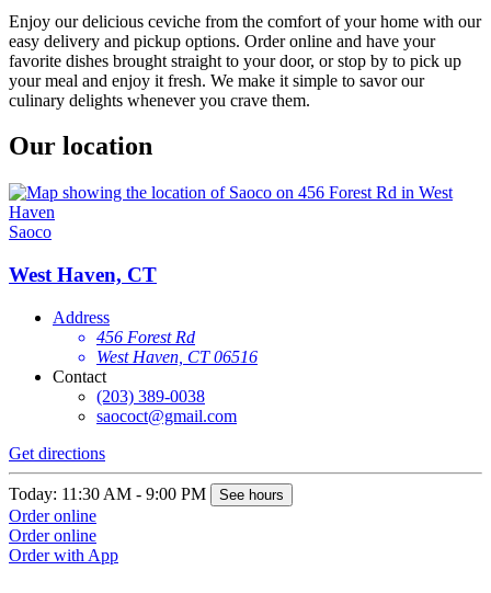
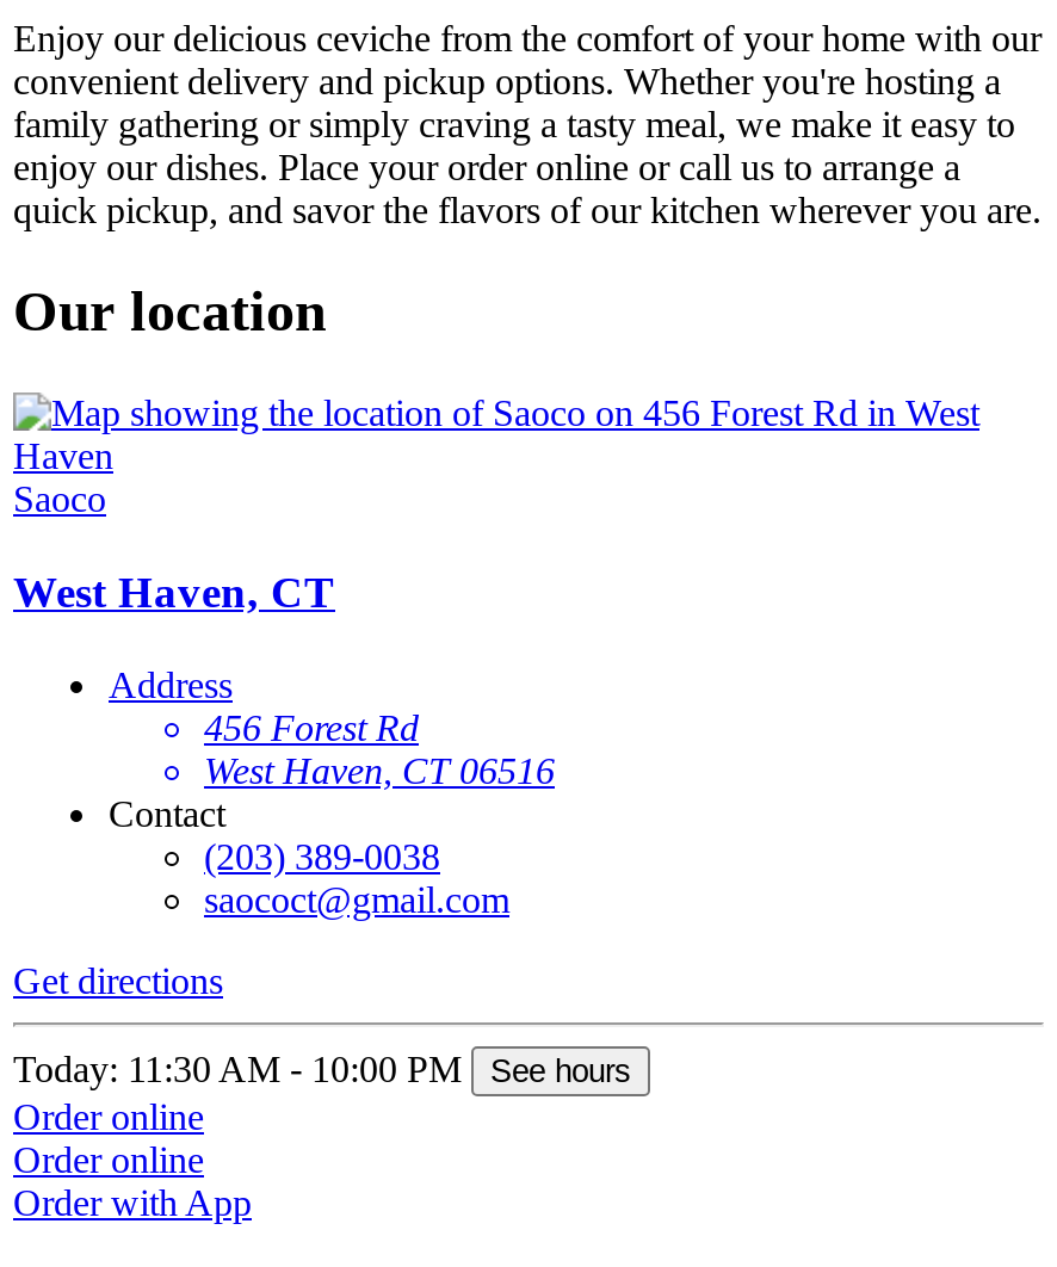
[9,31,461,109] easy delivery and pickup options. Order online and have your | favorite dishes brought straight to your door, or stop by to pick up | your meal and enjoy it fresh. We make it simple to savor our | culinary delights whenever you crave them. -> [13,62,1041,231] convenient delivery and pickup options. Whether you're hosting a | family gathering or simply craving a tasty meal, we make it easy to | enjoy our dishes. Place your order online or call us to arrange a | quick pickup, and savor the flavors of our kitchen wherever you are.
[9,484,284,503] Today: 11:30 AM - 9:00 PM See hours -> [13,1048,631,1089] Today: 11:30 AM - 10:00 PM See hours

